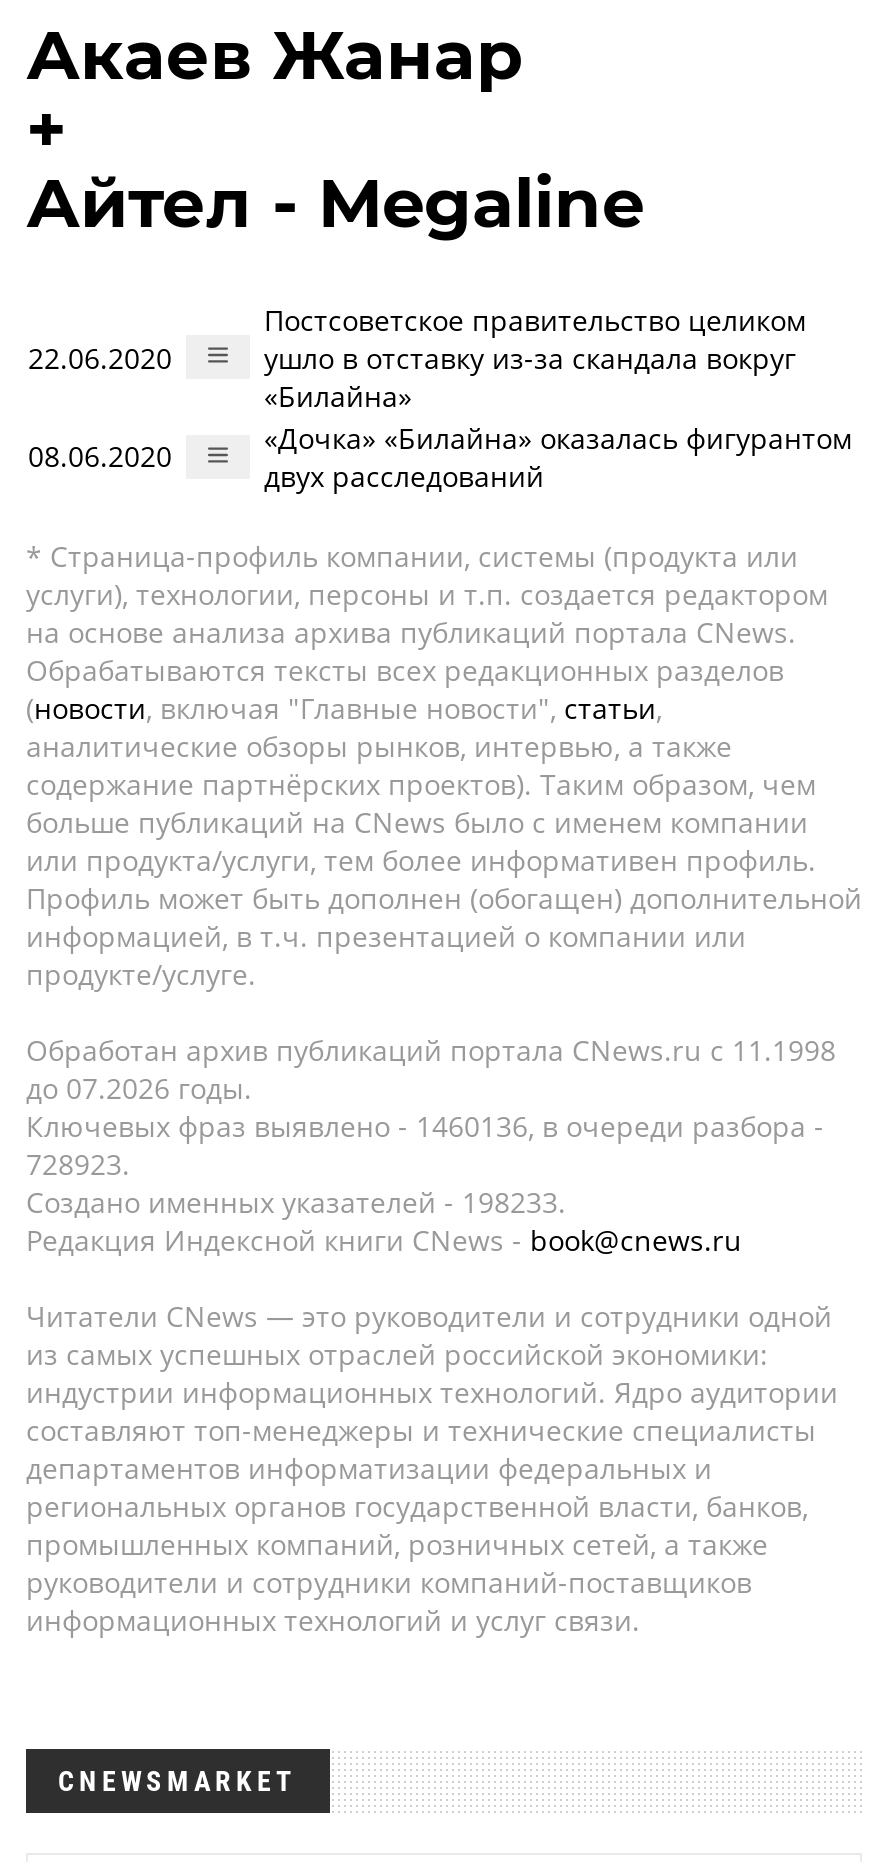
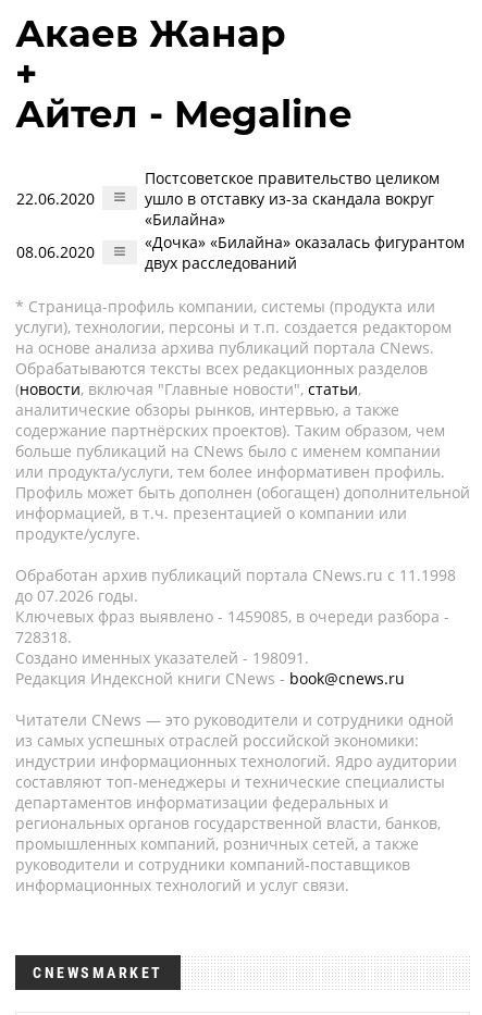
[26,1107,824,1145] Ключевых фраз выявлено - 1460136, в очереди разбора - -> [15,606,449,627] Ключевых фраз выявлено - 1459085, в очереди разбора -
[26,1145,130,1183] 728923. -> [15,627,72,647] 728318.
[26,1183,566,1221] Создано именных указателей - 198233. -> [15,647,309,668] Создано именных указателей - 198091.

